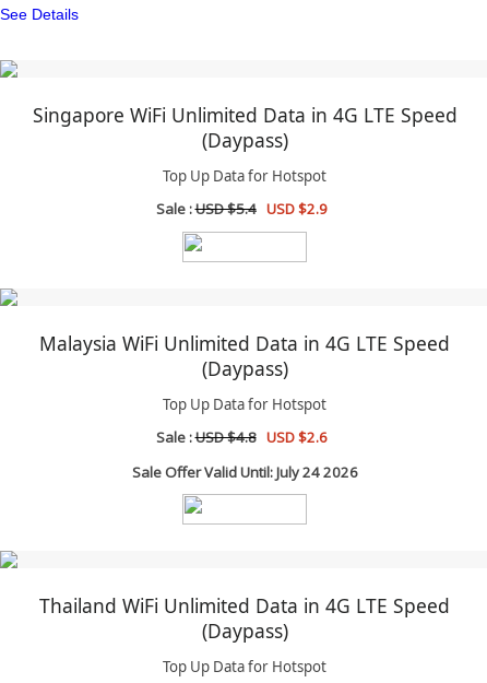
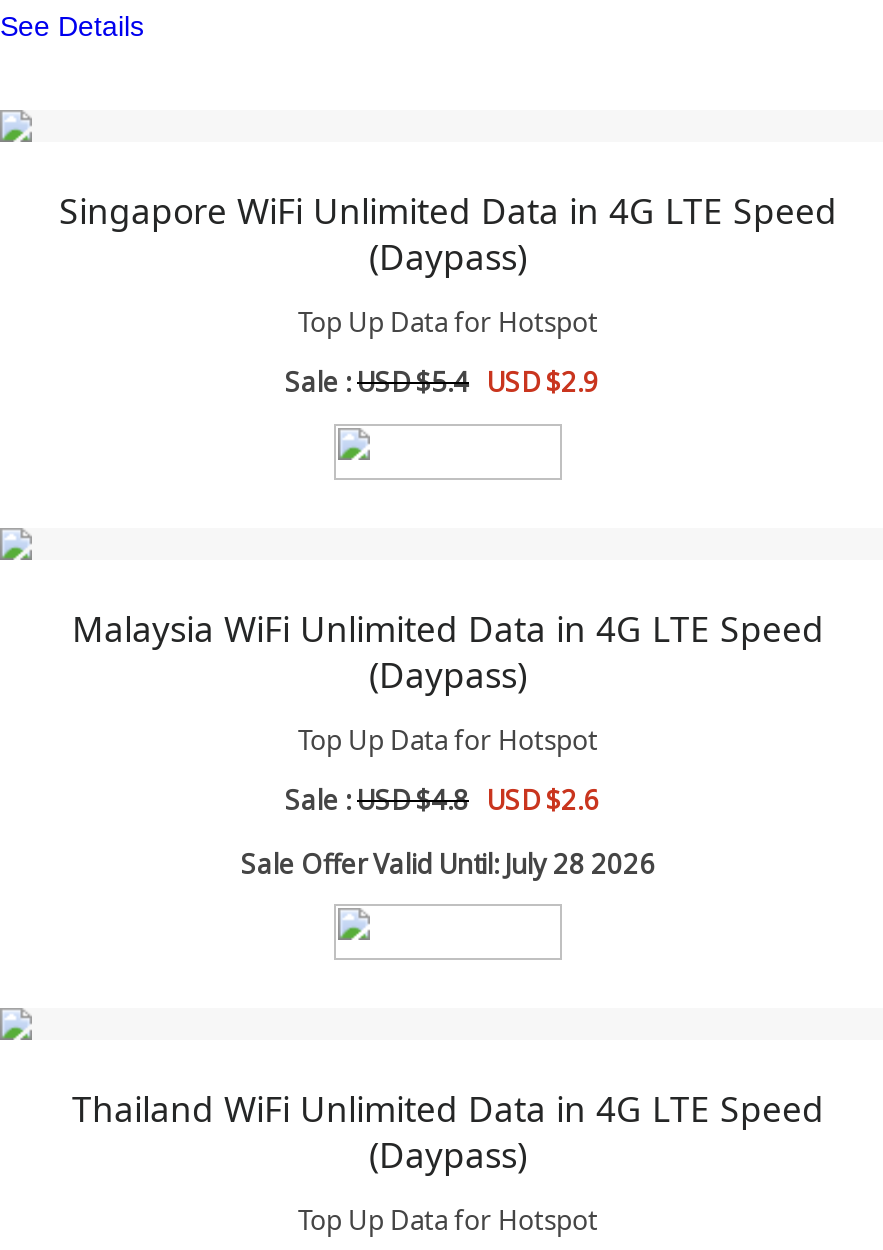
[132,462,358,482] Sale Offer Valid Until: July 24 2026 -> [241,846,655,882] Sale Offer Valid Until: July 28 2026

